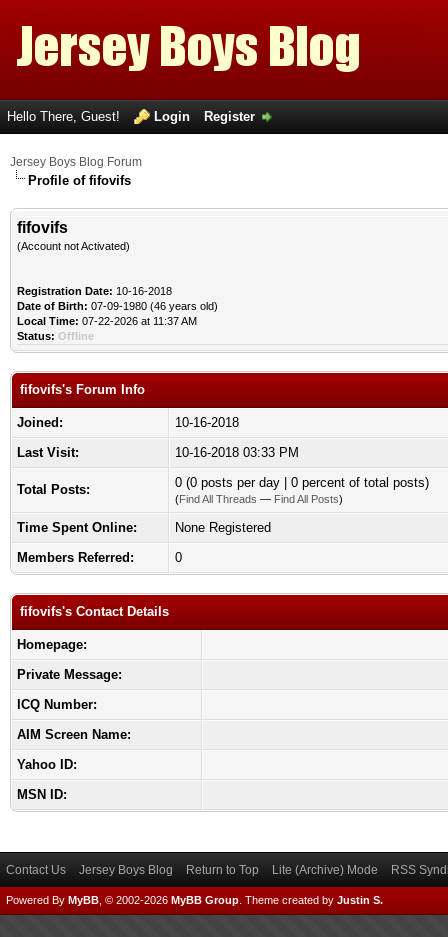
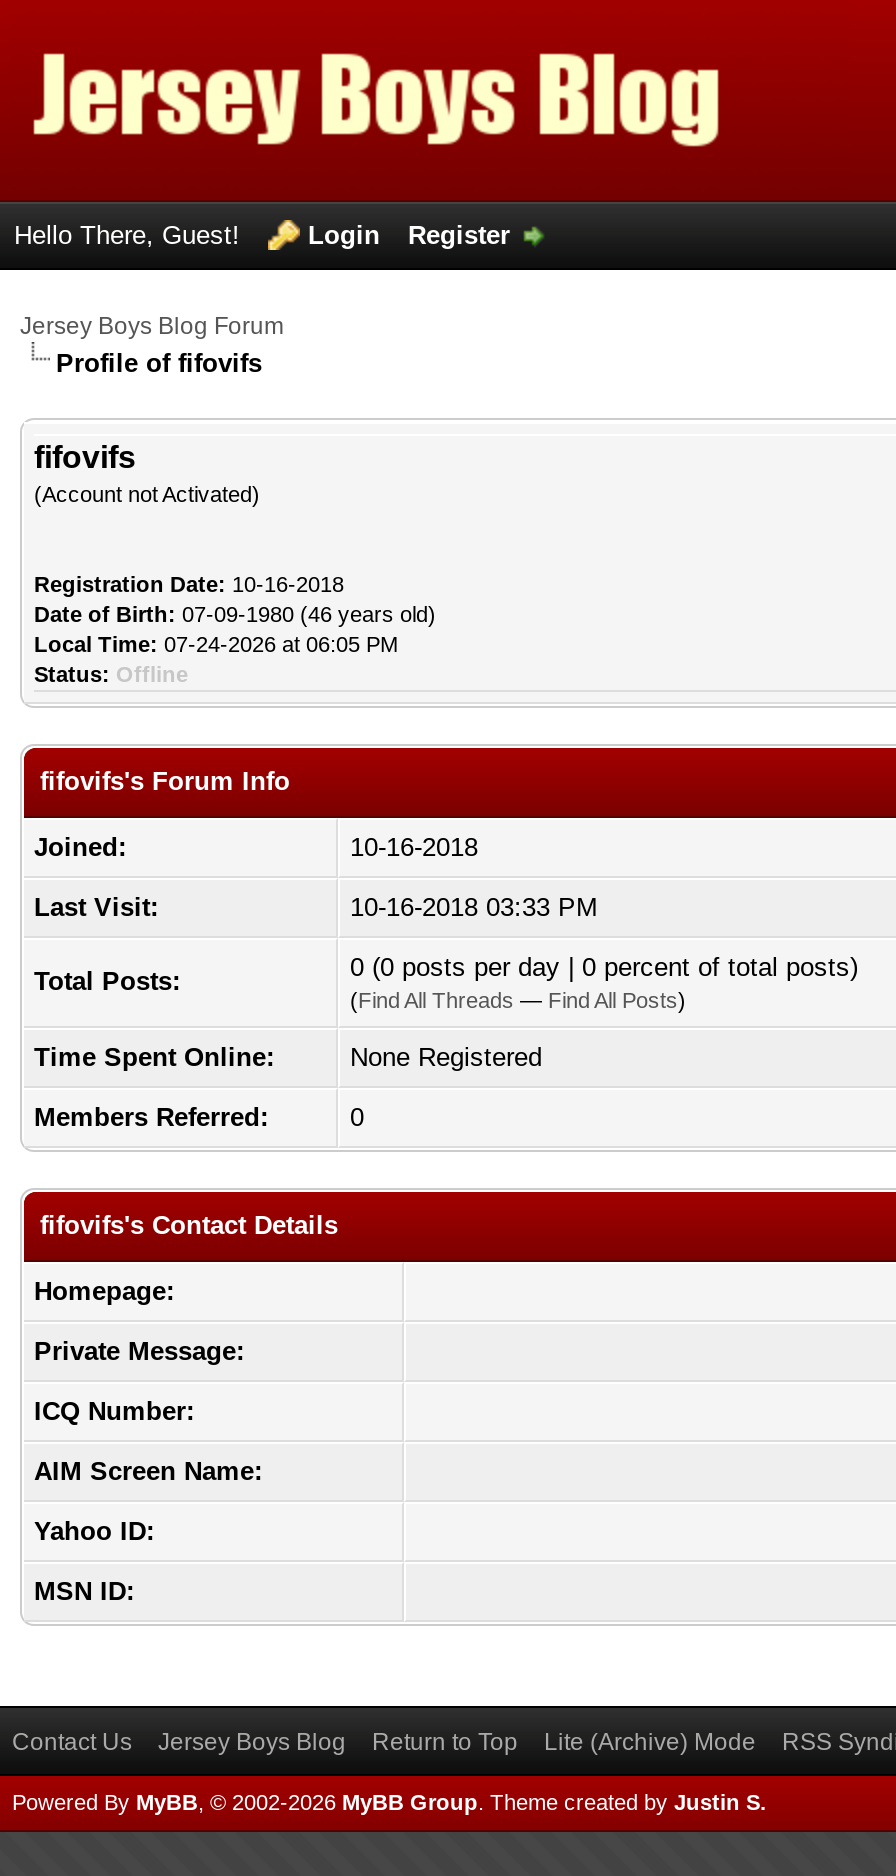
[17,315,197,327] Local Time: 07-22-2026 at 11:37 AM -> [34,632,398,656] Local Time: 07-24-2026 at 06:05 PM

